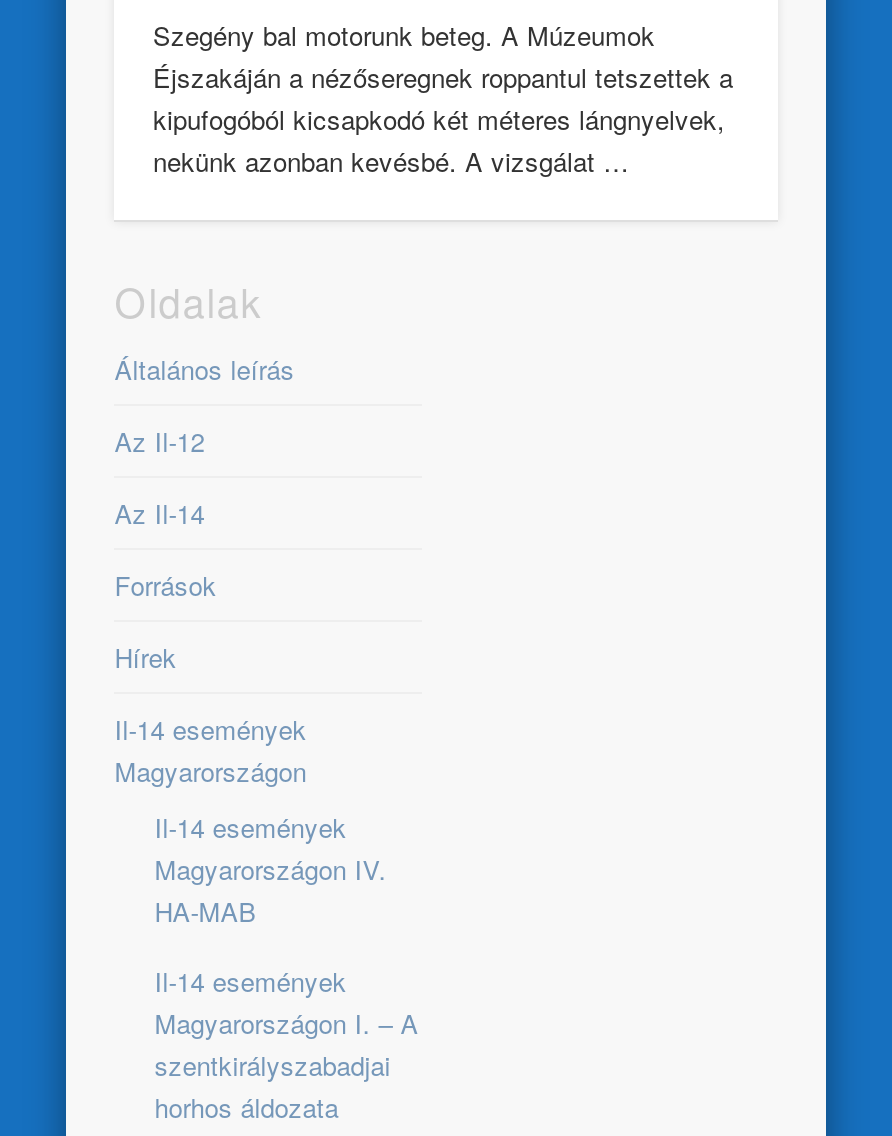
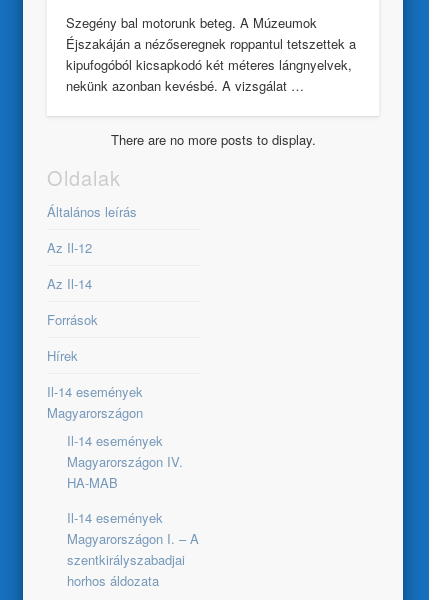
none -> [110,130,315,149] There are no more posts to display.

